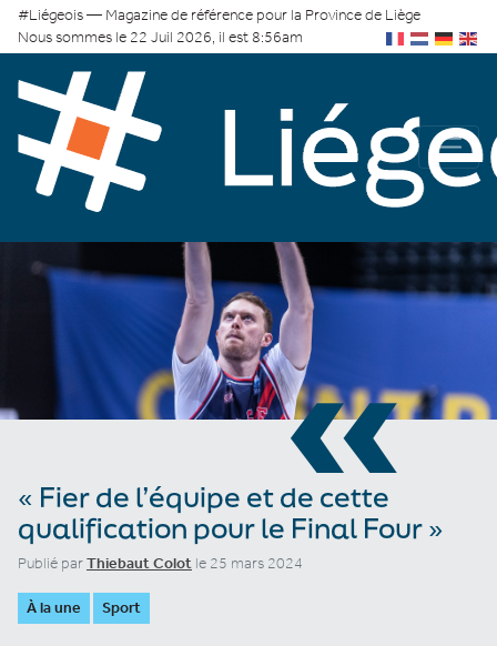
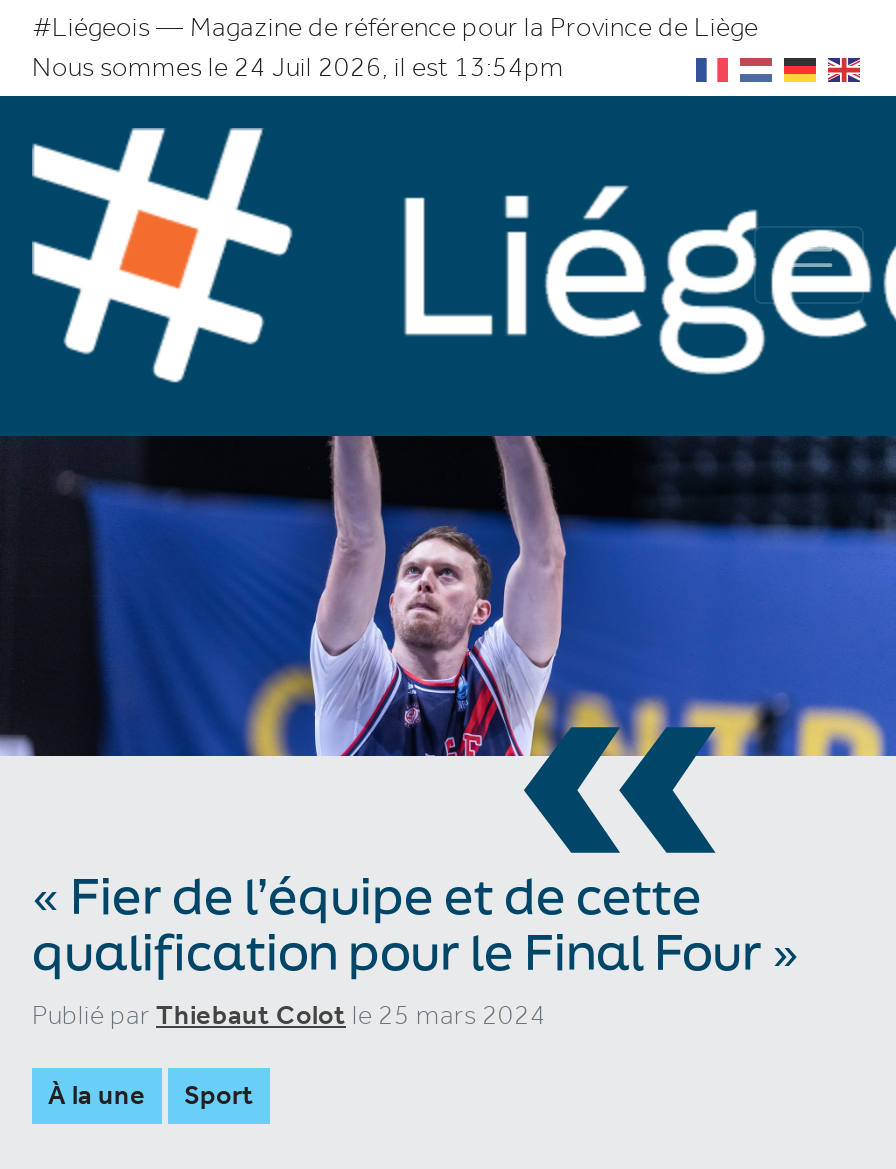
[18,28,303,47] Nous sommes le 22 Juil 2026, il est 8:56am -> [32,50,564,84] Nous sommes le 24 Juil 2026, il est 13:54pm

